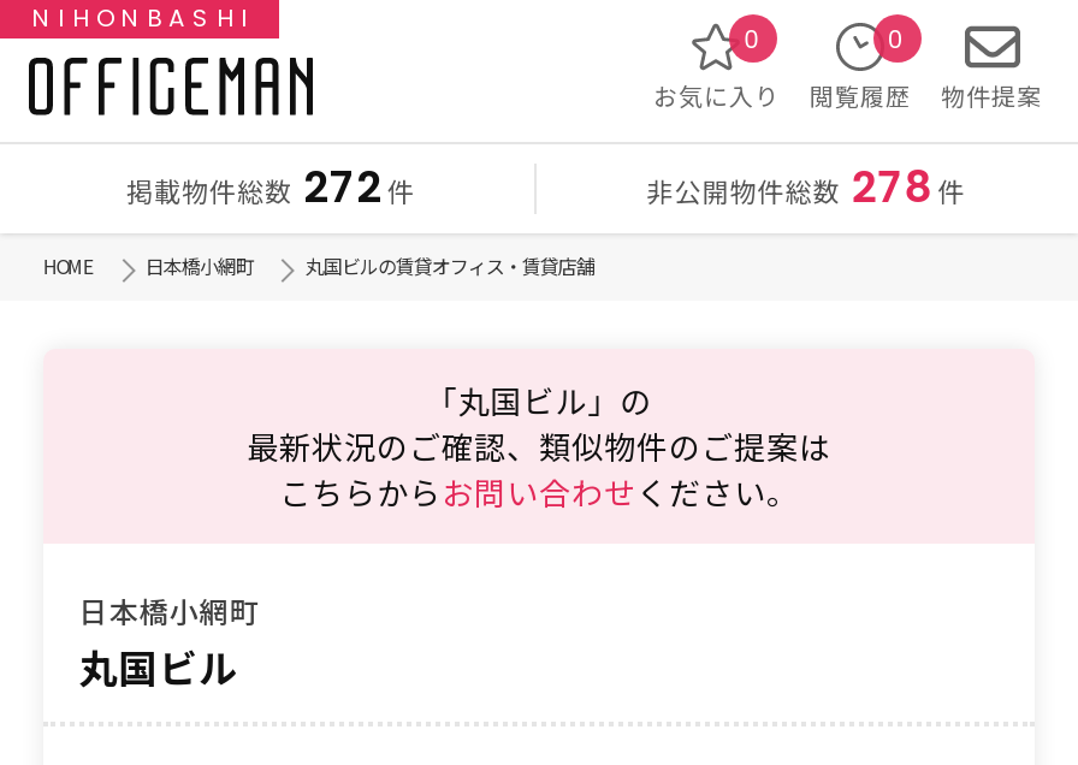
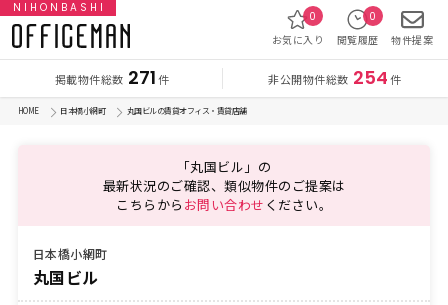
[126,156,415,217] 掲載物件総数 272 件 -> [55,65,170,90] 掲載物件総数 271 件
[647,156,965,217] 非公開物件総数 278 件 -> [268,65,402,90] 非公開物件総数 254 件

